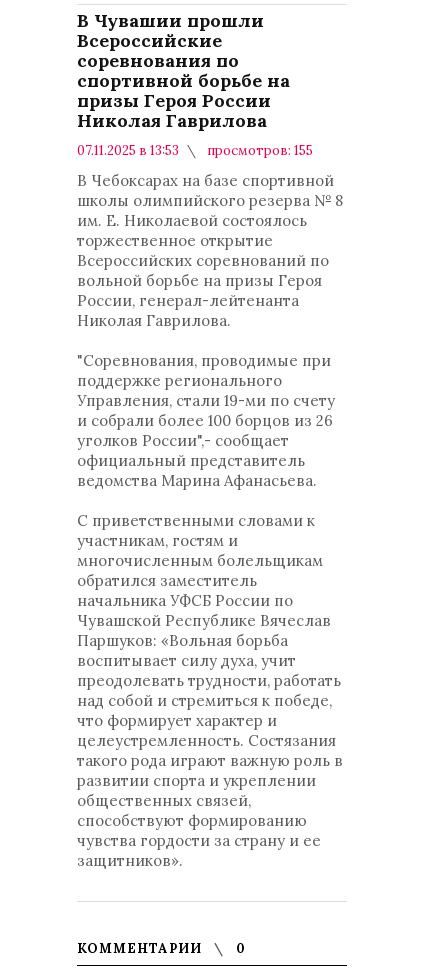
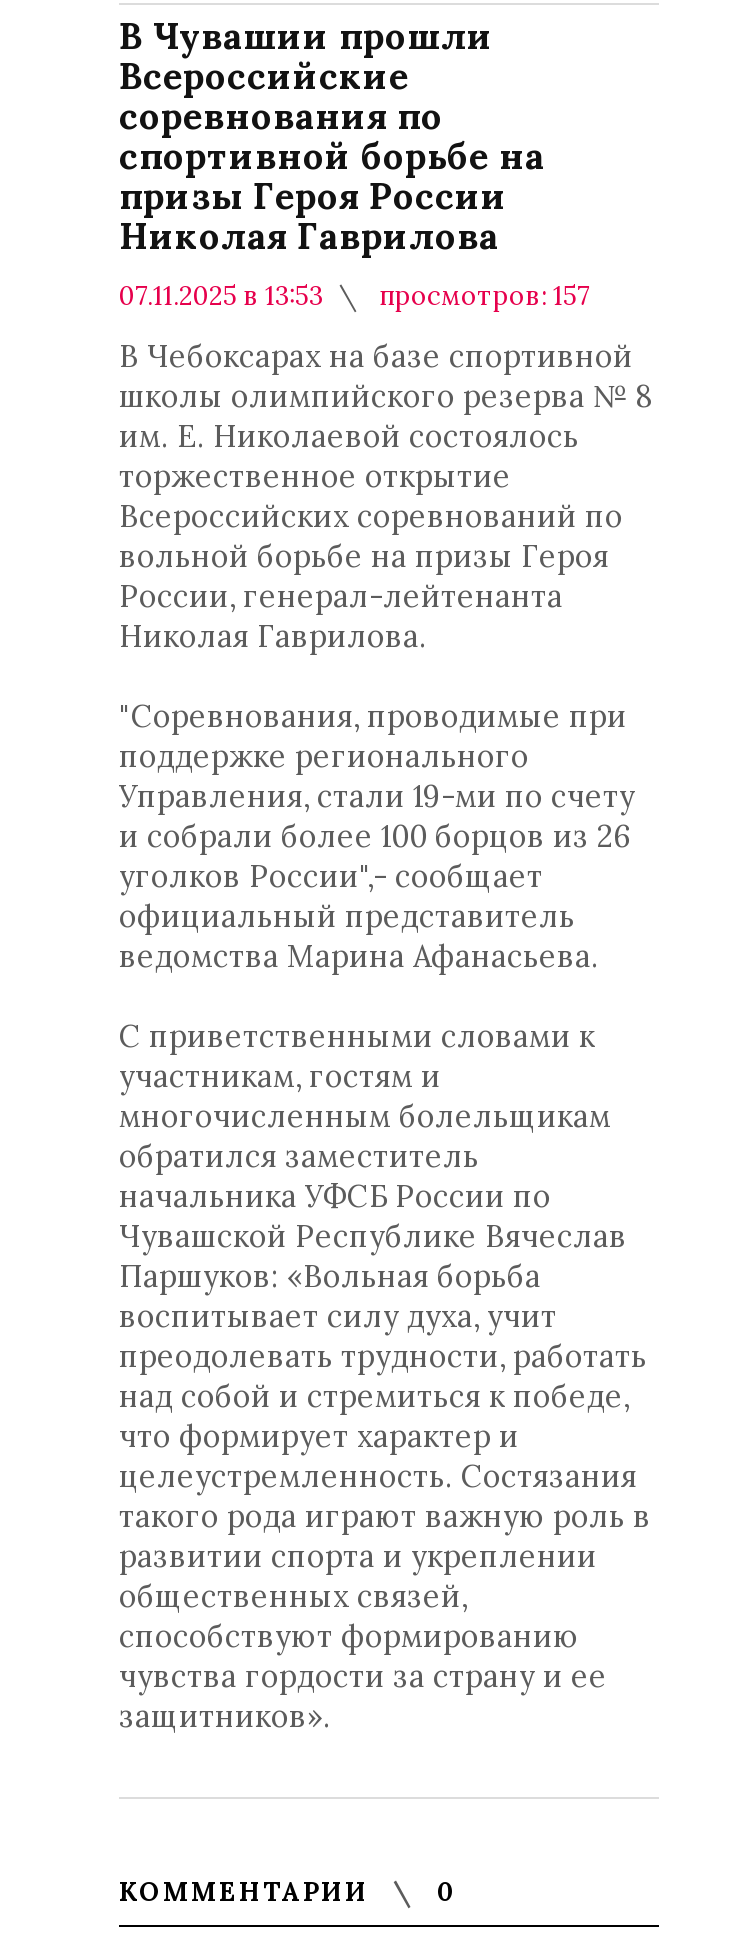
[77,142,313,159] 07.11.2025 в 13:53 просмотров: 155 -> [119,279,591,313] 07.11.2025 в 13:53 просмотров: 157

